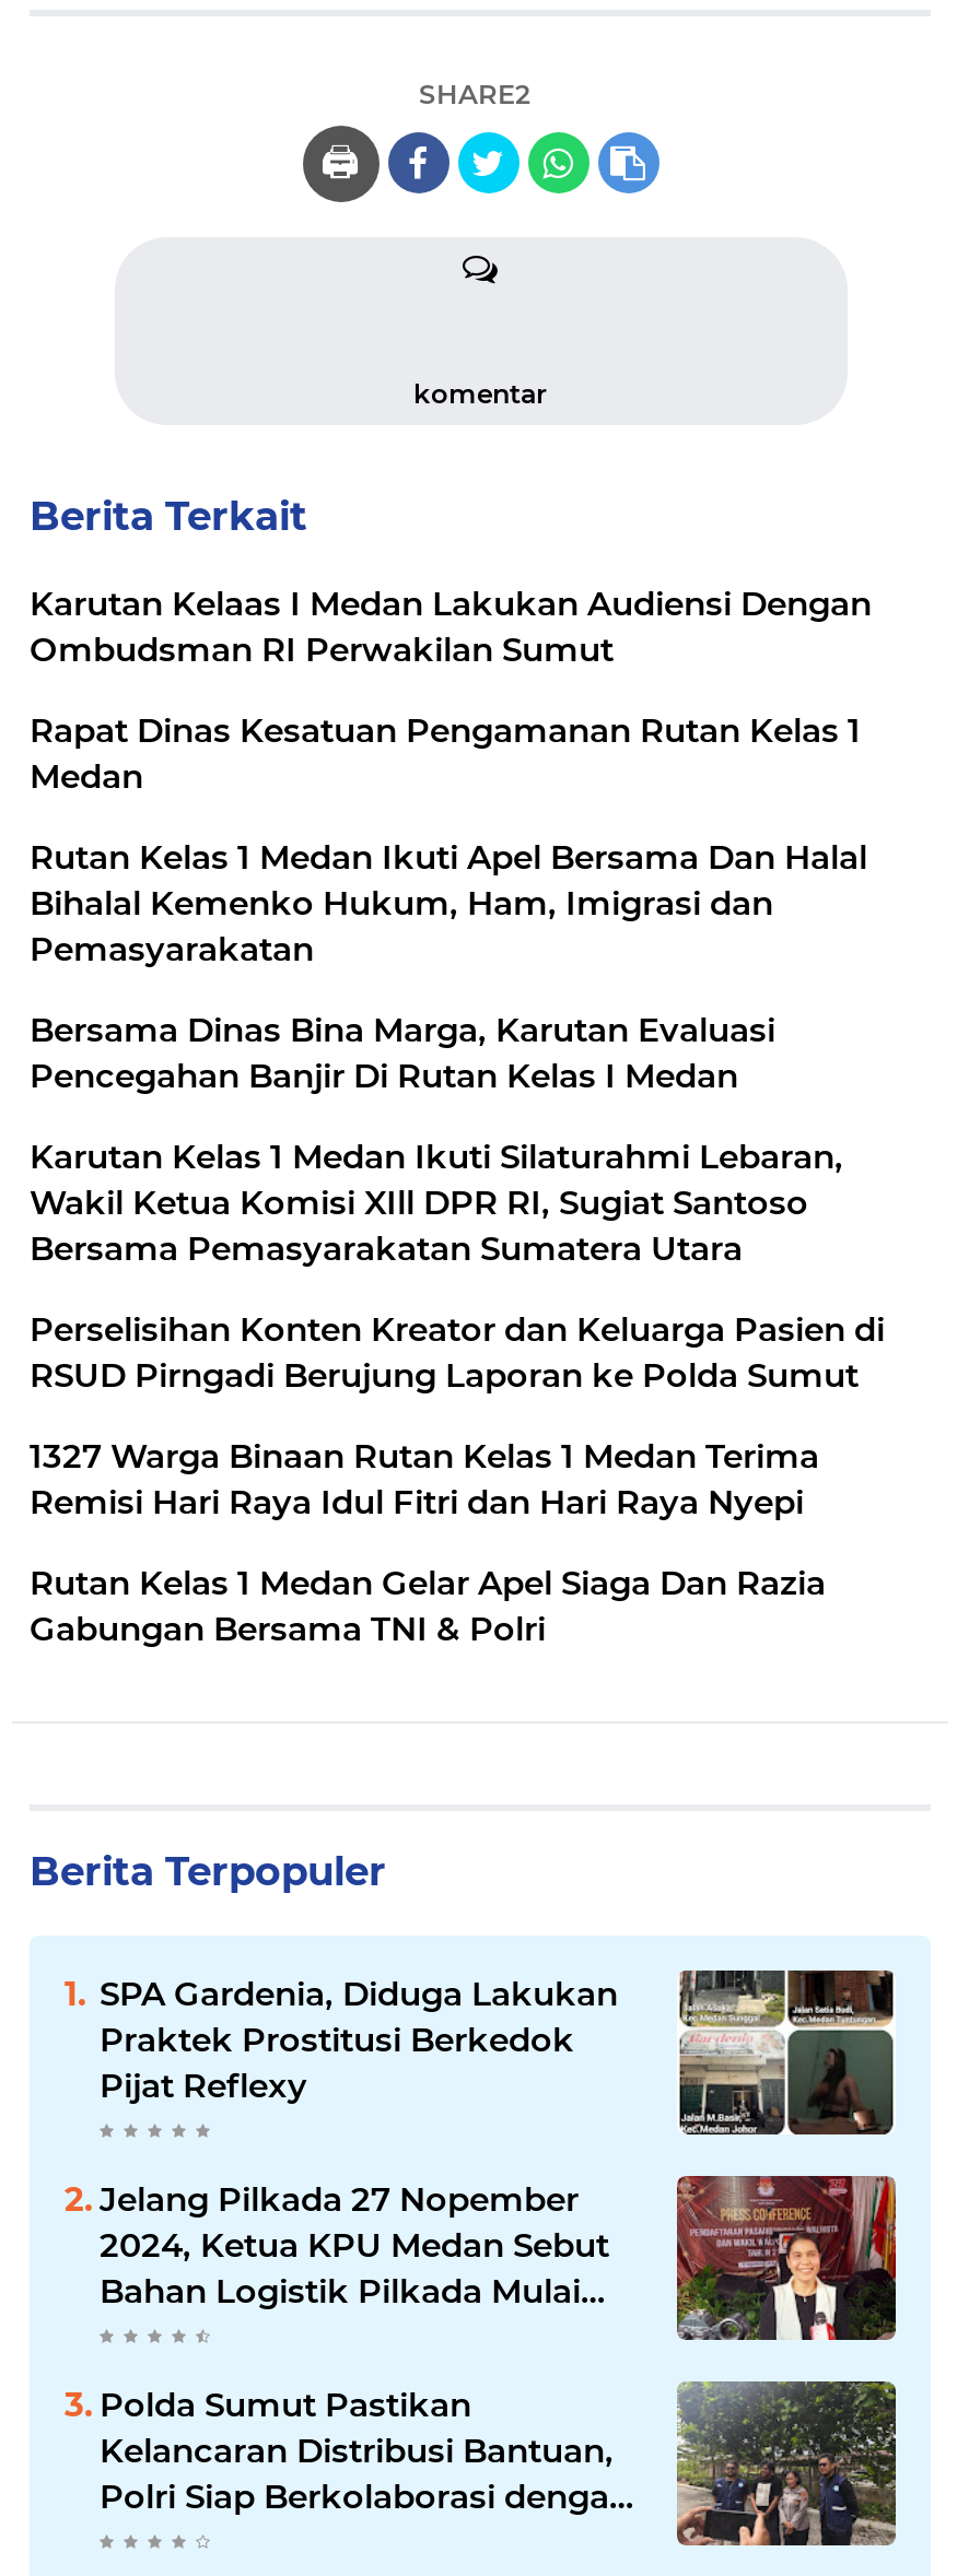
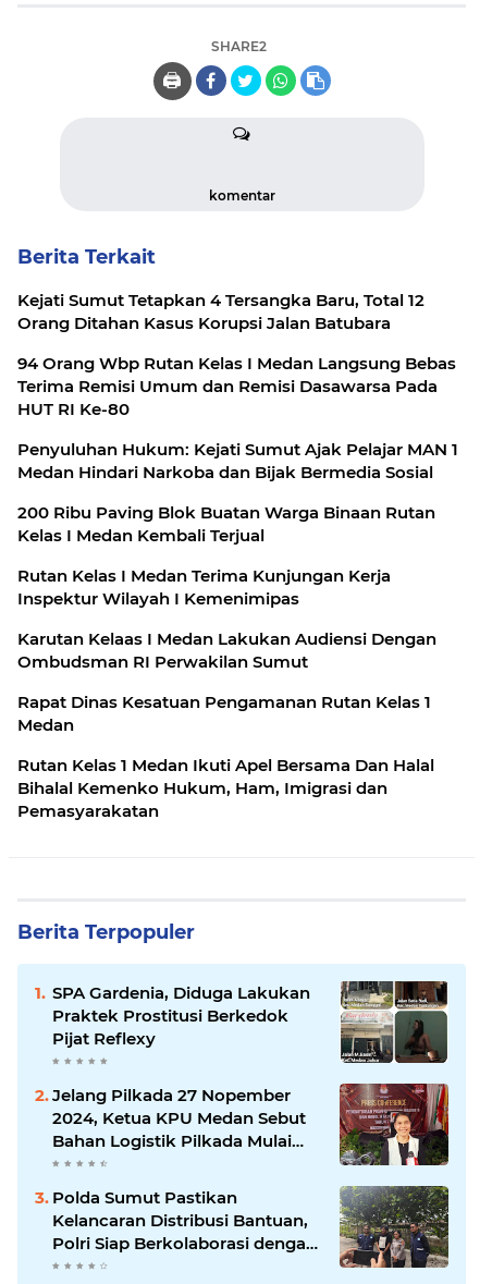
none -> [17,290,458,609] Kejati Sumut Tetapkan 4 Tersangka Baru, Total 12 | Orang Ditahan Kasus Korupsi Jalan Batubara | 94 Orang Wbp Rutan Kelas I Medan Langsung Bebas | Terima Remisi Umum dan Remisi Dasawarsa Pada | HUT RI Ke-80 | Penyuluhan Hukum: Kejati Sumut Ajak Pelajar MAN 1 | Medan Hindari Narkoba dan Bijak Bermedia Sosial | 200 Ribu Paving Blok Buatan Warga Binaan Rutan | Kelas I Medan Kembali Terjual | Rutan Kelas I Medan Terima Kunjungan Kerja | Inspektur Wilayah I Kemenimipas
moved [30,583,872,969] -> [17,628,436,821]: Karutan Kelaas I Medan Lakukan Audiensi Dengan | Ombudsman RI Perwakilan Sumut | Rapat Dinas Kesatuan Pengamanan Rutan Kelas 1 | Medan | Rutan Kelas 1 Medan Ikuti Apel Bersama Dan Halal | Bihalal Kemenko Hukum, Ham, Imigrasi dan | Pemasyarakatan
[30,1009,885,1649] Bersama Dinas Bina Marga, Karutan Evaluasi | Pencegahan Banjir Di Rutan Kelas I Medan | Karutan Kelas 1 Medan Ikuti Silaturahmi Lebaran, | Wakil Ketua Komisi XIll DPR RI, Sugiat Santoso | Bersama Pemasyarakatan Sumatera Utara | Perselisihan Konten Kreator dan Keluarga Pasien di | RSUD Pirngadi Berujung Laporan ke Polda Sumut | 1327 Warga Binaan Rutan Kelas 1 Medan Terima | Remisi Hari Raya Idul Fitri dan Hari Raya Nyepi | Rutan Kelas 1 Medan Gelar Apel Siaga Dan Razia | Gabungan Bersama TNI & Polri -> none

